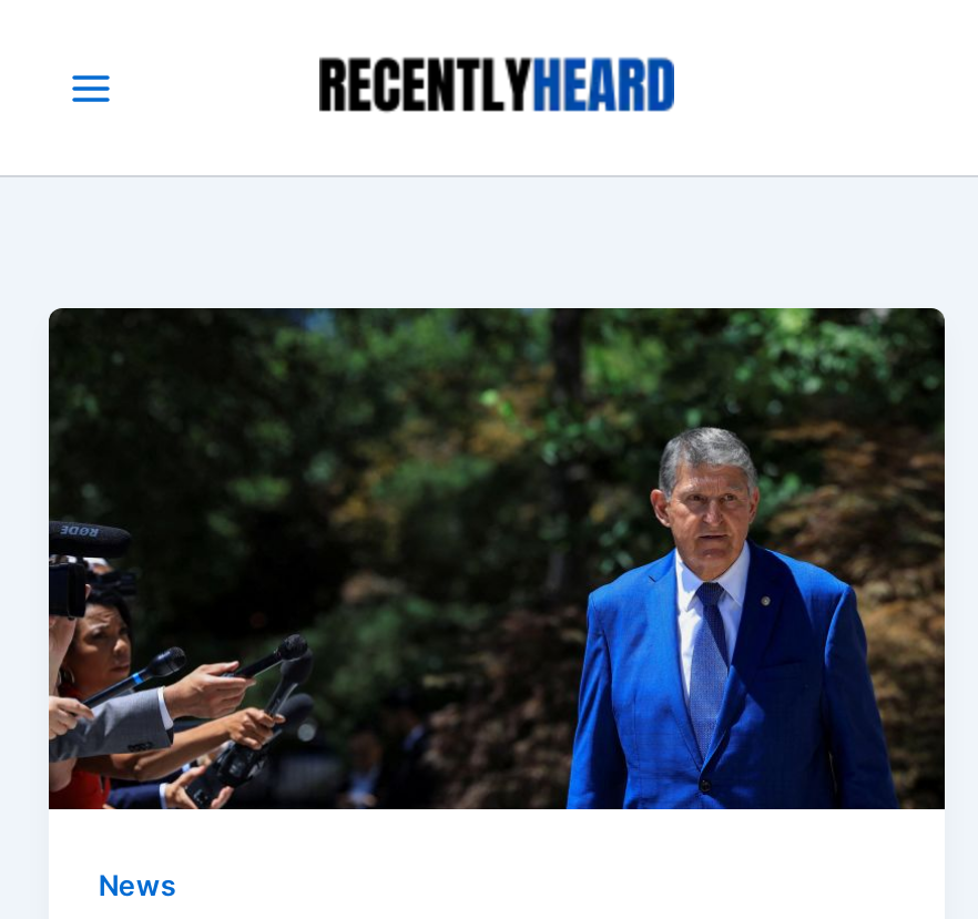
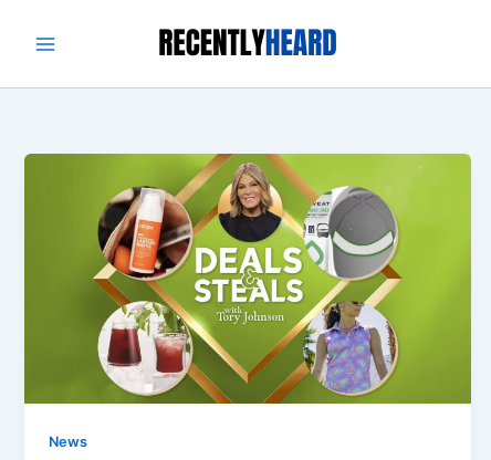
[47,306,947,811] [image] -> [23,153,472,405] [image]

